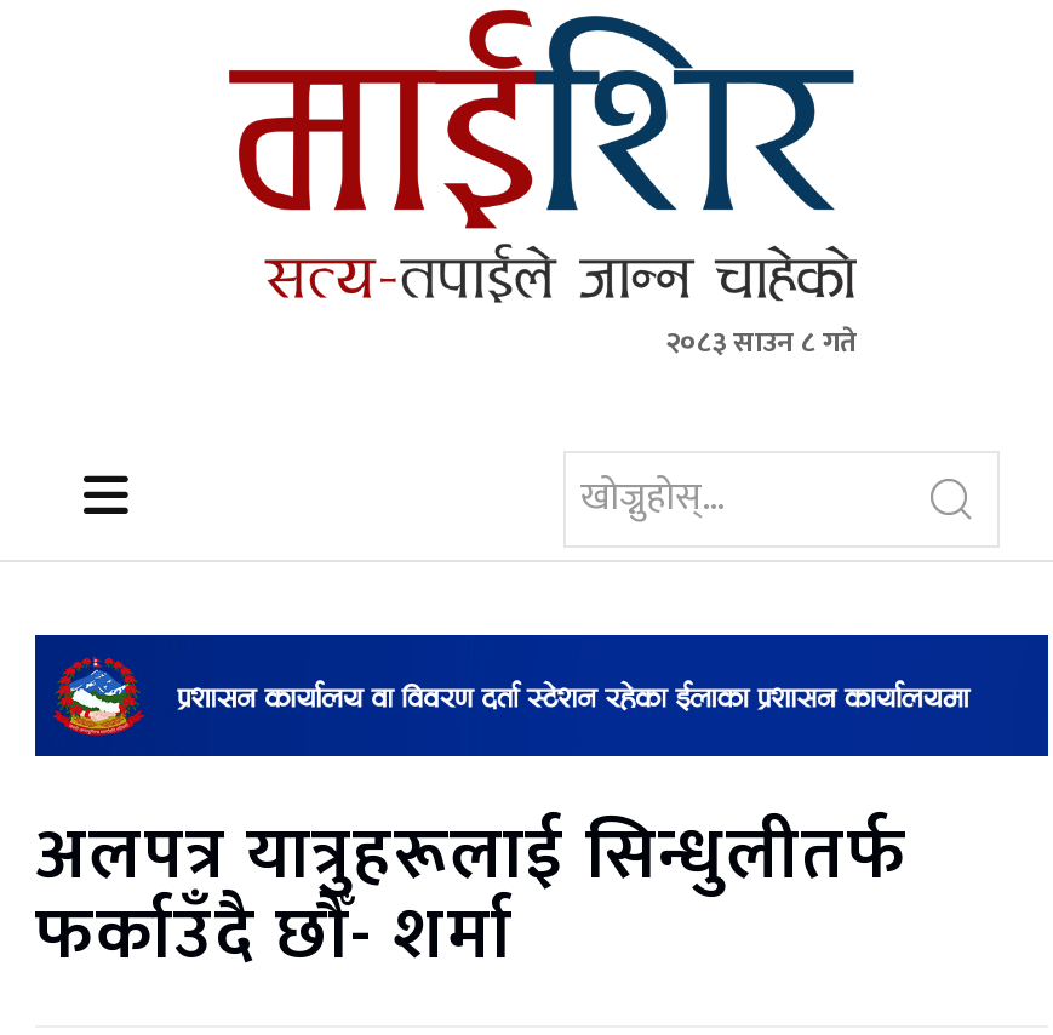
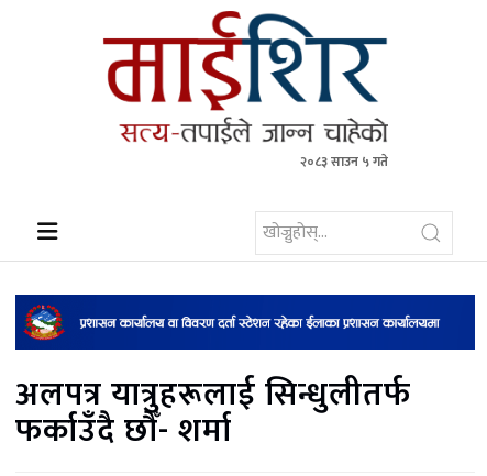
[665,318,857,367] २०८३ साउन ८ गते -> [300,151,388,173] २०८३ साउन ५ गते

